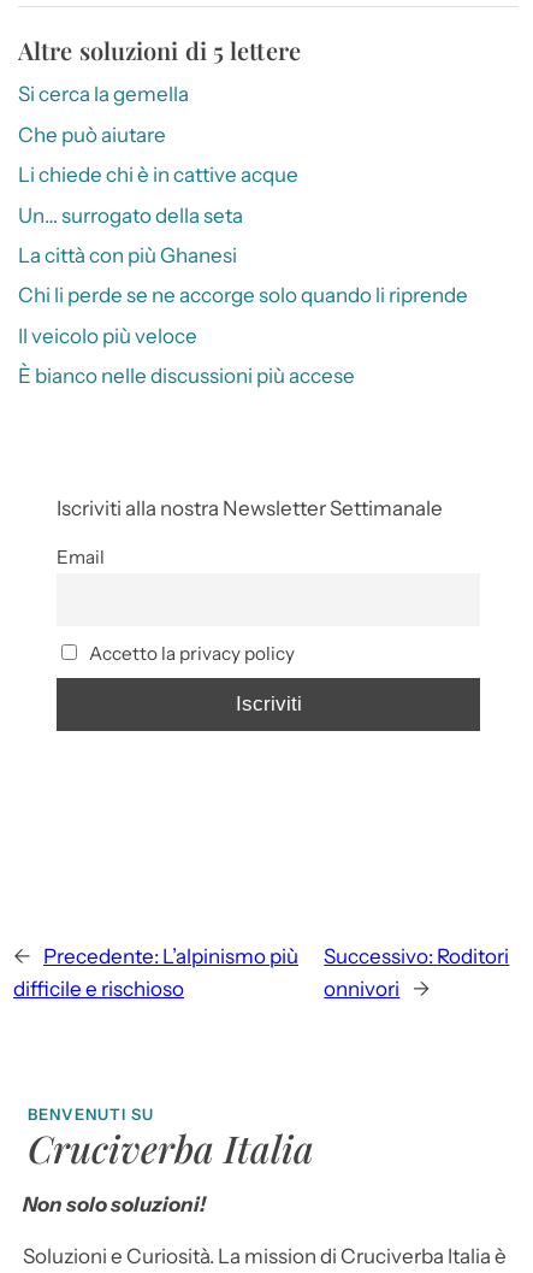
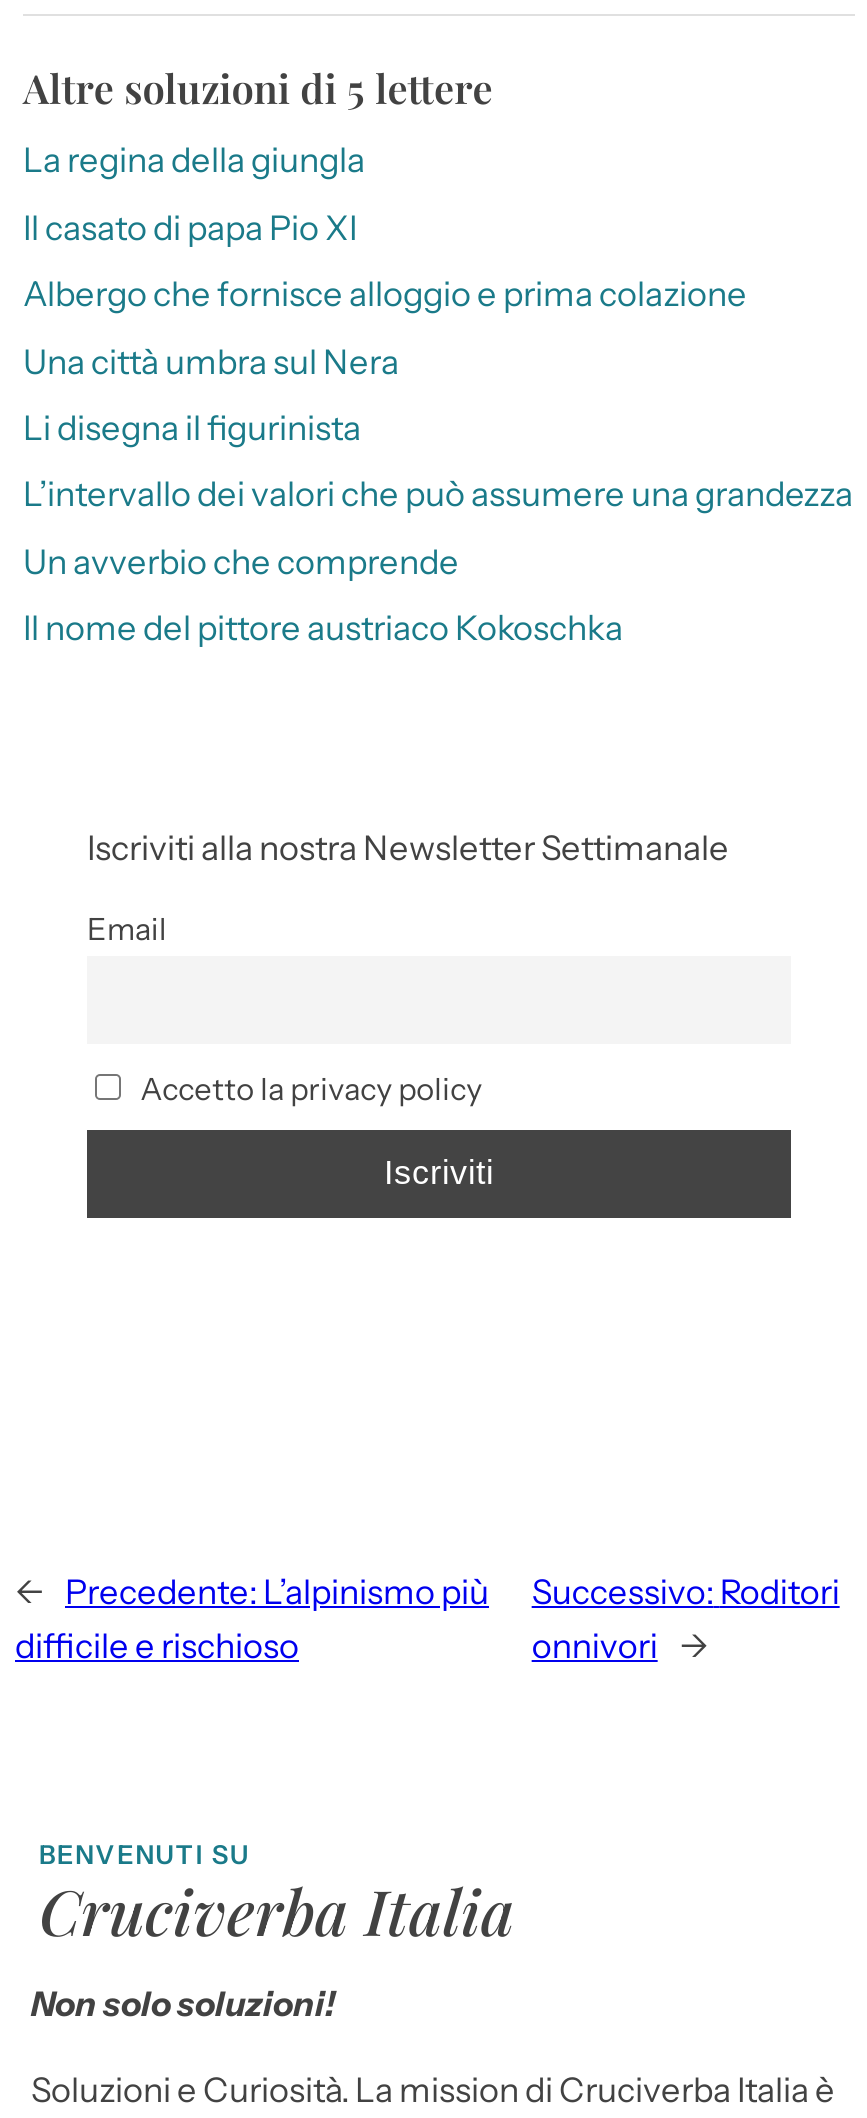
[18,82,189,106] Si cerca la gemella -> [23,141,365,181] La regina della giungla
[18,123,166,147] Che può aiutare -> [23,208,357,248] Il casato di papa Pio XI
[18,163,298,187] Li chiede chi è in cattive acque -> [23,274,747,314] Albergo che fornisce alloggio e prima colazione
[18,203,243,227] Un… surrogato della seta -> [23,341,399,381] Una città umbra sul Nera
[18,243,237,267] La città con più Ghanesi -> [23,408,361,448] Li disegna il figurinista
[18,283,468,307] Chi li perde se ne accorge solo quando li riprende -> [23,475,853,515] L’intervallo dei valori che può assumere una grandezza
[18,324,197,348] Il veicolo più veloce -> [23,541,459,581] Un avverbio che comprende
[18,364,355,388] È bianco nelle discussioni più accese -> [23,608,623,648] Il nome del pittore austriaco Kokoschka

